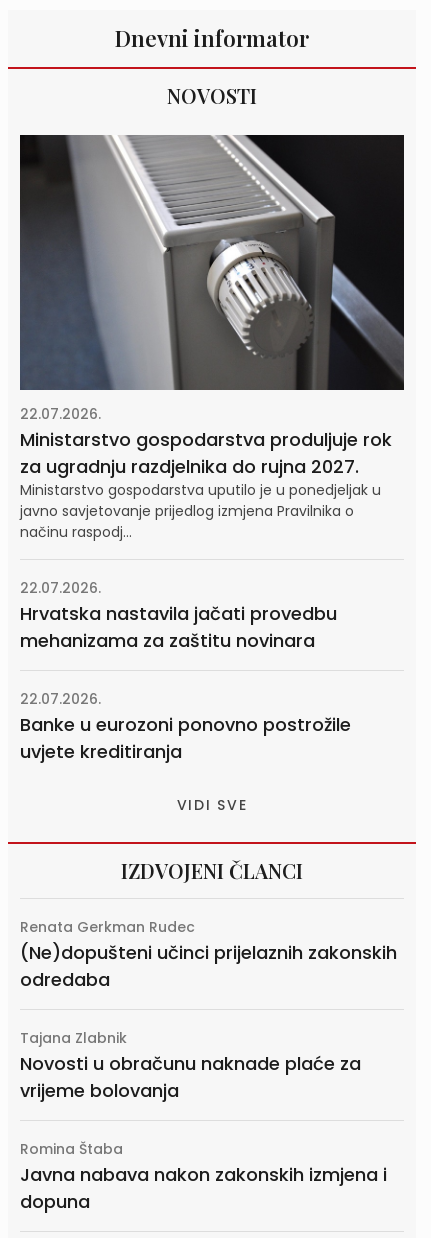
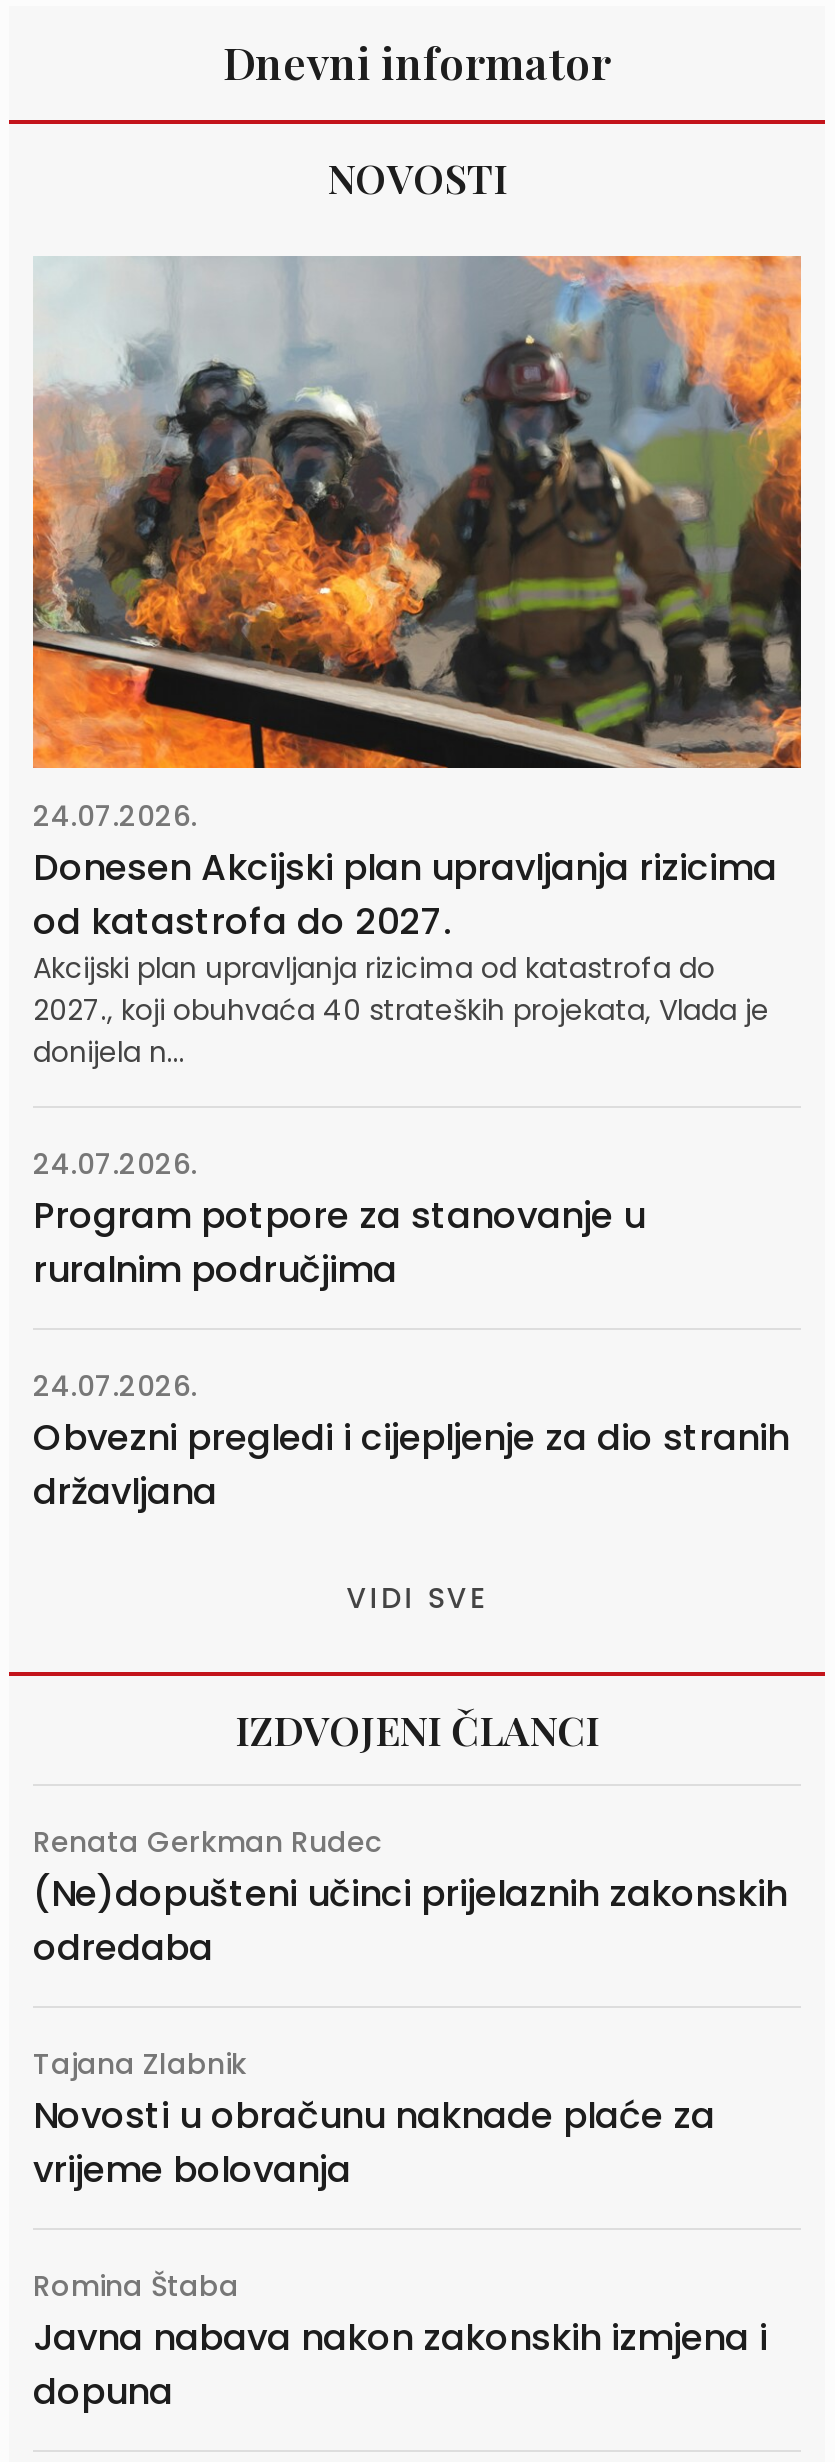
[19,134,405,542] [image] | 22.07.2026. | Ministarstvo gospodarstva produljuje rok | za ugradnju razdjelnika do rujna 2027. | Ministarstvo gospodarstva uputilo je u ponedjeljak u | javno savjetovanje prijedlog izmjena Pravilnika o | načinu raspodj... -> [31,254,803,1072] [image] | 24.07.2026. | Donesen Akcijski plan upravljanja rizicima | od katastrofa do 2027. | Akcijski plan upravljanja rizicima od katastrofa do | 2027., koji obuhvaća 40 strateških projekata, Vlada je | donijela n...
[20,578,337,653] 22.07.2026. | Hrvatska nastavila jačati provedbu | mehanizama za zaštitu novinara -> [33,1144,645,1294] 24.07.2026. | Program potpore za stanovanje u | ruralnim područjima
[20,689,351,764] 22.07.2026. | Banke u eurozoni ponovno postrožile | uvjete kreditiranja -> [33,1366,789,1516] 24.07.2026. | Obvezni pregledi i cijepljenje za dio stranih | državljana

